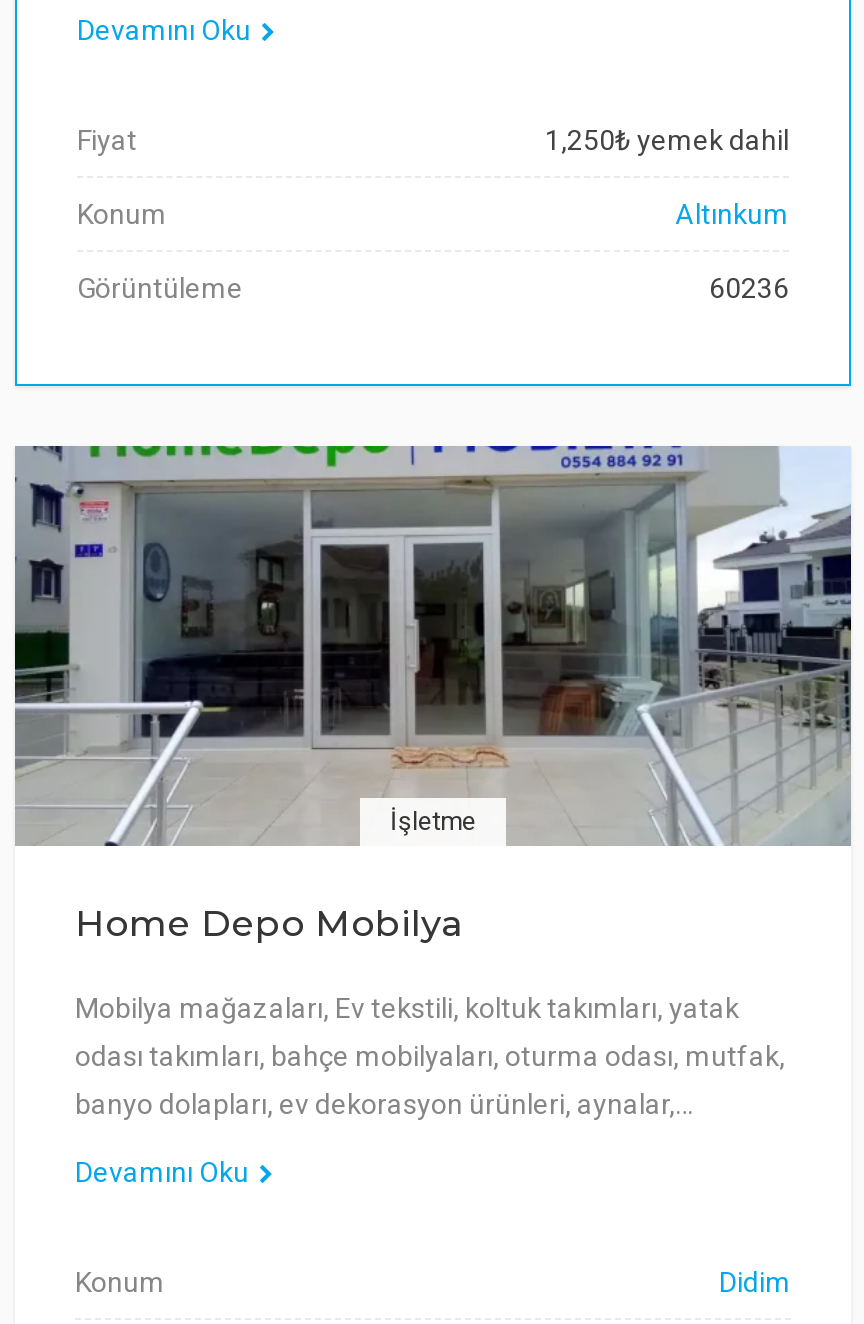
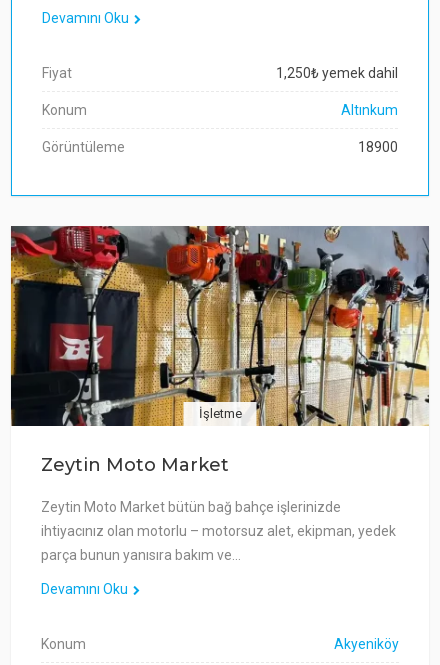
[709,272,789,304] 60236 -> [358,139,398,155] 18900
[13,444,853,946] [image] | Home Depo Mobilya -> [10,225,430,476] [image] | Zeytin Moto Market
[75,992,739,1024] Mobilya mağazaları, Ev tekstili, koltuk takımları, yatak -> [41,499,341,515] Zeytin Moto Market bütün bağ bahçe işlerinizde
[75,1040,785,1072] odası takımları, bahçe mobilyaları, oturma odası, mutfak, -> [41,523,396,539] ihtiyacınız olan motorlu – motorsuz alet, ekipman, yedek
[75,1088,693,1120] banyo dolapları, ev dekorasyon ürünleri, aynalar,… -> [41,547,241,563] parça bunun yanısıra bakım ve…
[719,1266,791,1298] Didim -> [334,636,399,652] Akyeniköy

